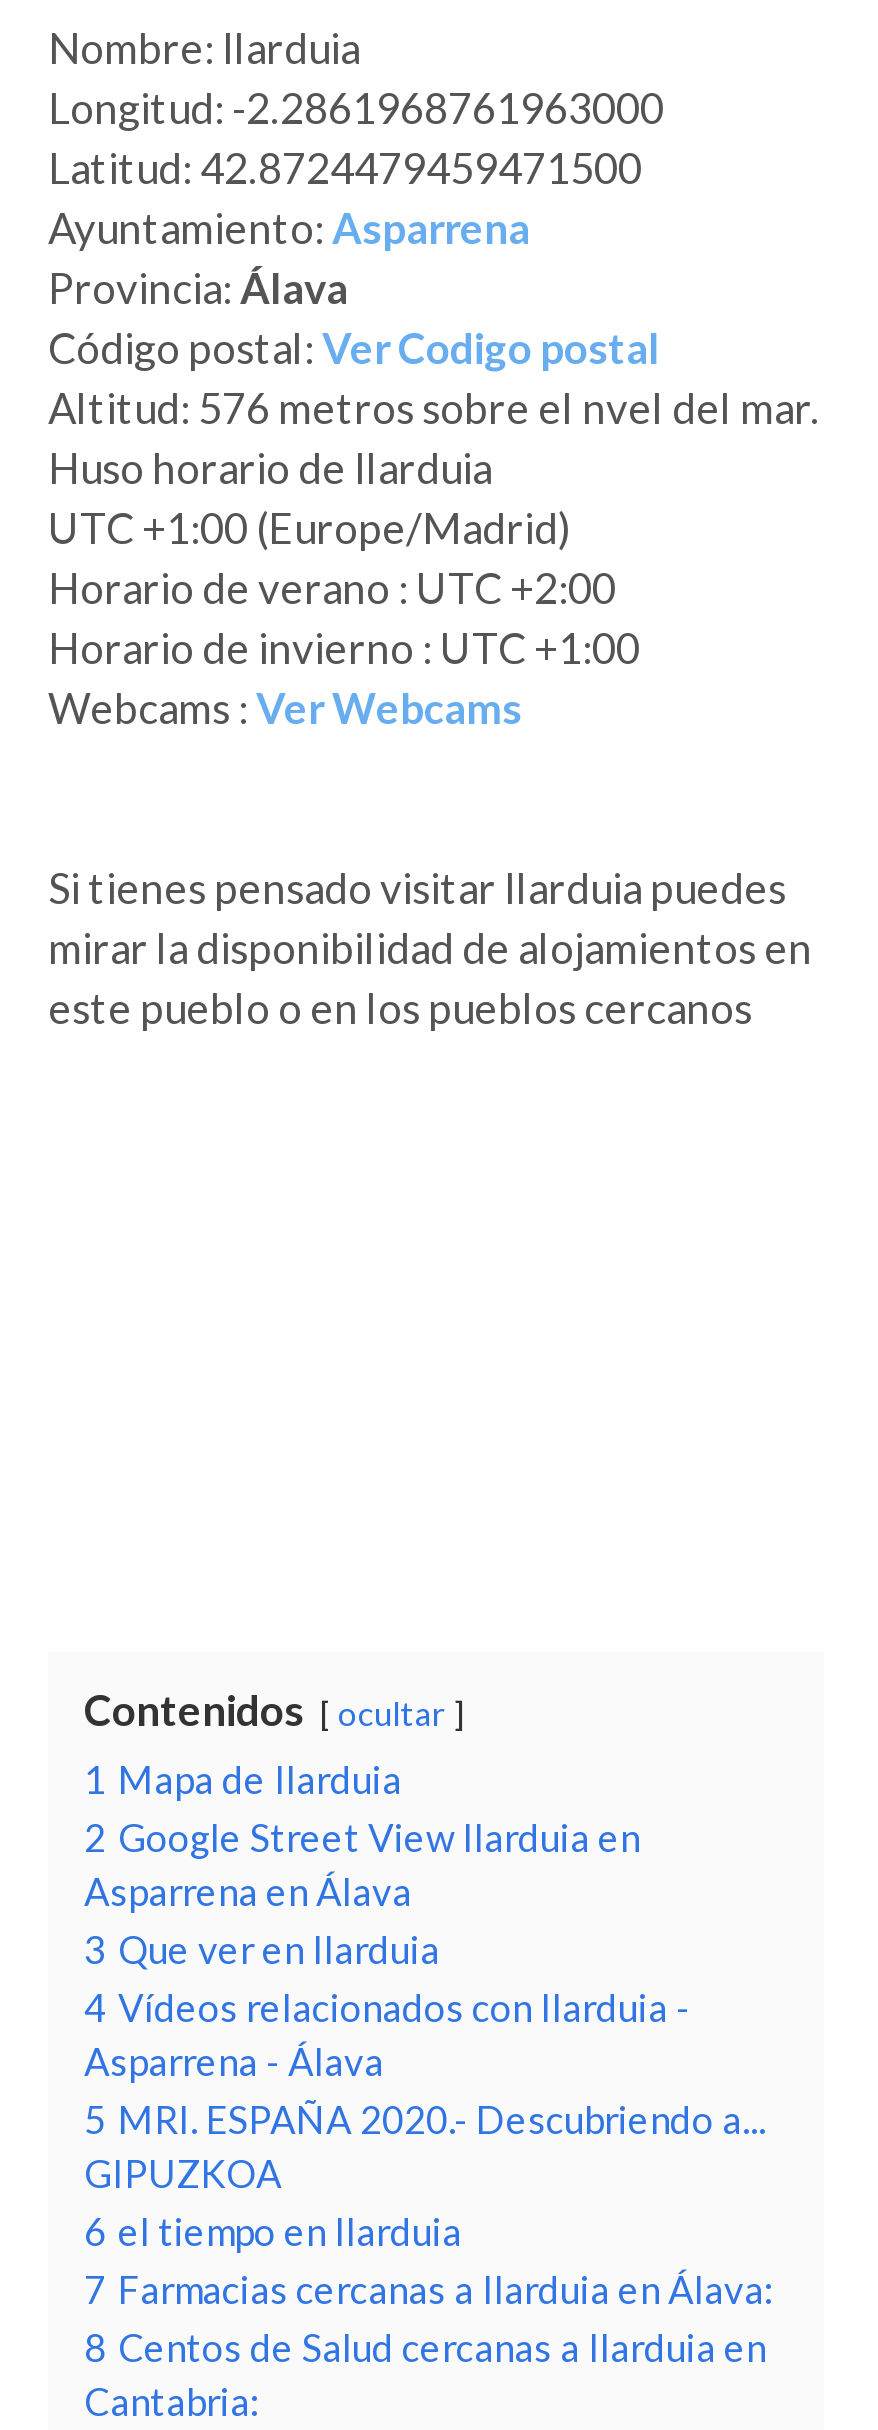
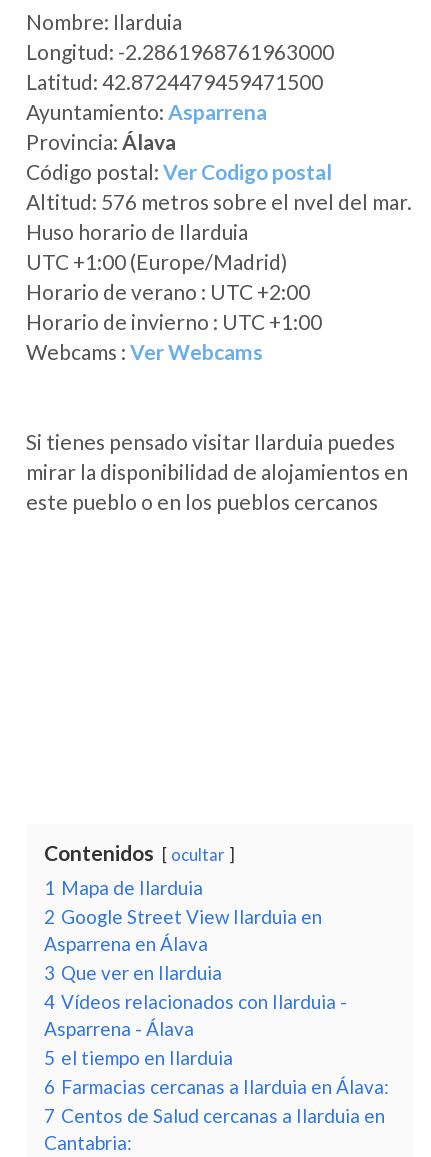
[84,2096,774,2370] 5 MRI. ESPAÑA 2020.- Descubriendo a... | GIPUZKOA | 6 el tiempo en Ilarduia | 7 Farmacias cercanas a Ilarduia en Álava: | 8 Centos de Salud cercanas a Ilarduia en -> [44,1046,389,1127] 5 el tiempo en Ilarduia | 6 Farmacias cercanas a Ilarduia en Álava: | 7 Centos de Salud cercanas a Ilarduia en

